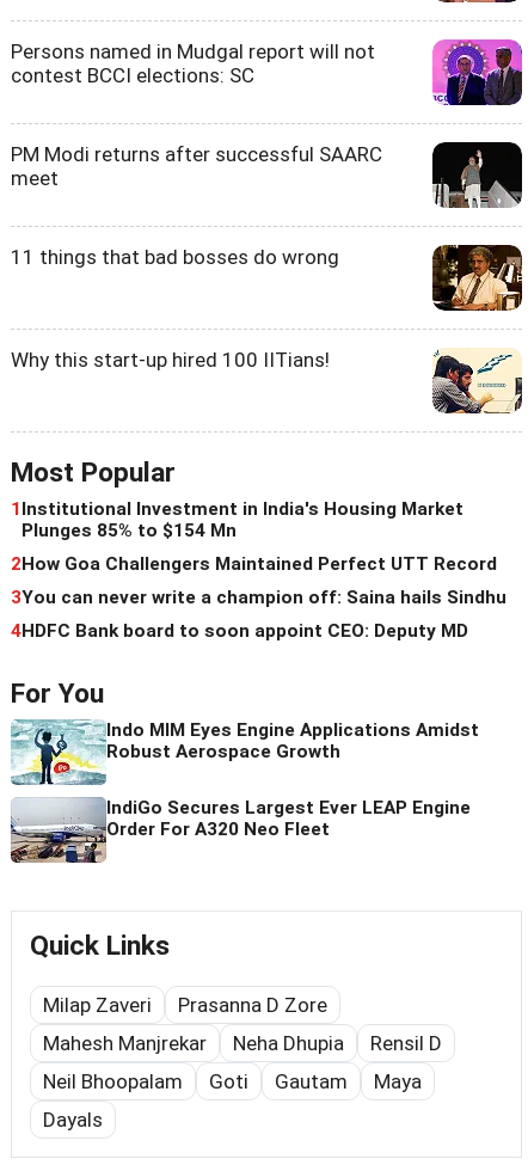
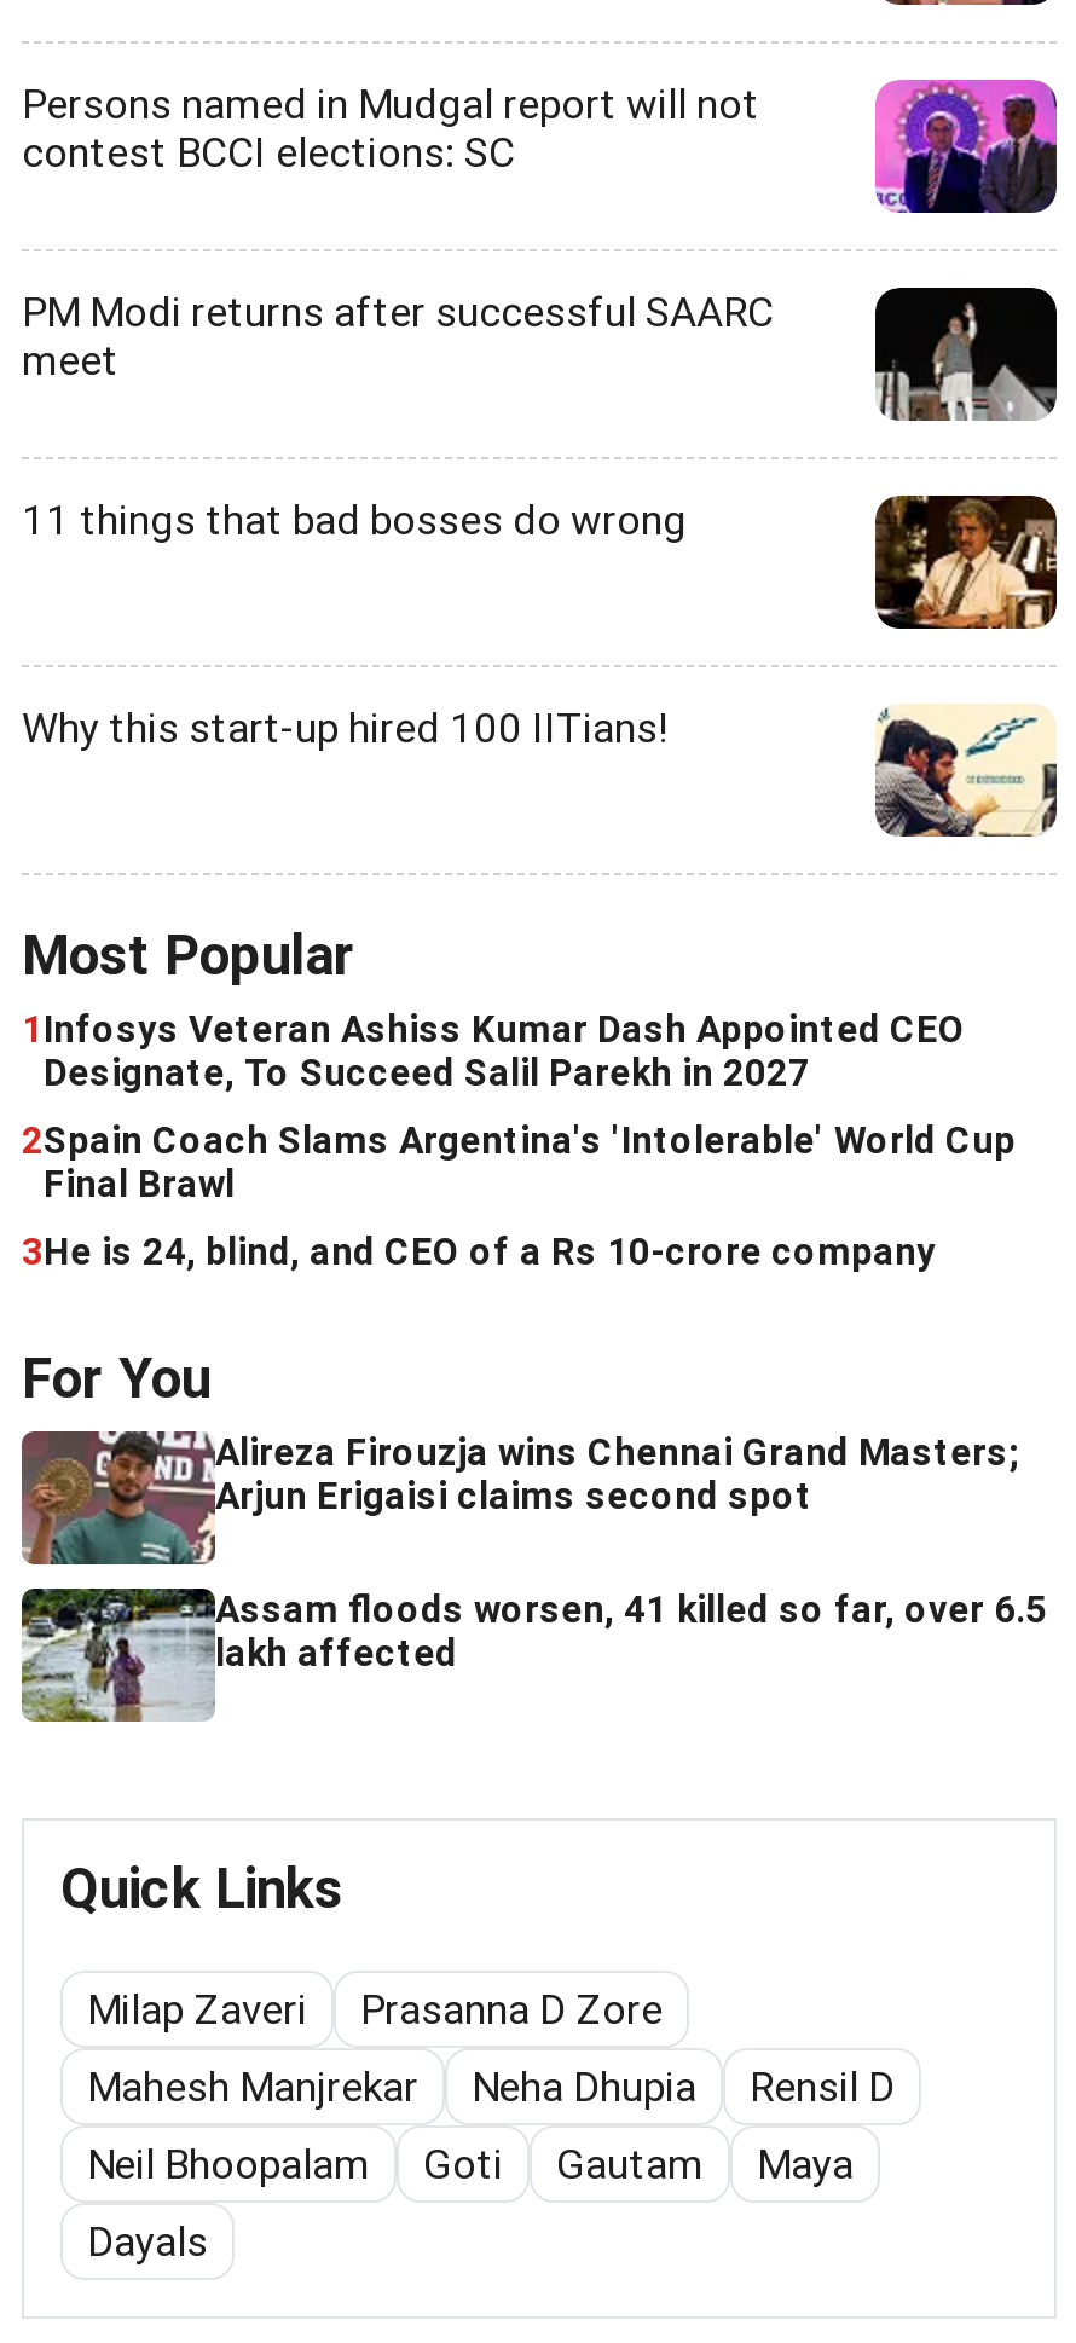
[11,499,506,642] 1 Institutional Investment in India's Housing Market | Plunges 85% to $154 Mn | 2How Goa Challengers Maintained Perfect UTT Record | 3You can never write a champion off: Saina hails Sindhu | 4HDFC Bank board to soon appoint CEO: Deputy MD -> [22,1009,1016,1275] 1 Infosys Veteran Ashiss Kumar Dash Appointed CEO | Designate, To Succeed Salil Parekh in 2027 | 2Spain Coach Slams Argentina's 'Intolerable' World Cup | Final Brawl | 3He is 24, blind, and CEO of a Rs 10-crore company
[11,718,479,785] [image] | Indo MIM Eyes Engine Applications Amidst | Robust Aerospace Growth -> [19,1429,1018,1564] [image] | Alireza Firouzja wins Chennai Grand Masters; | Arjun Erigaisi claims second spot
[11,797,471,864] [image] | IndiGo Secures Largest Ever LEAP Engine | Order For A320 Neo Fleet -> [19,1586,1047,1722] [image] | Assam floods worsen, 41 killed so far, over 6.5 | lakh affected

